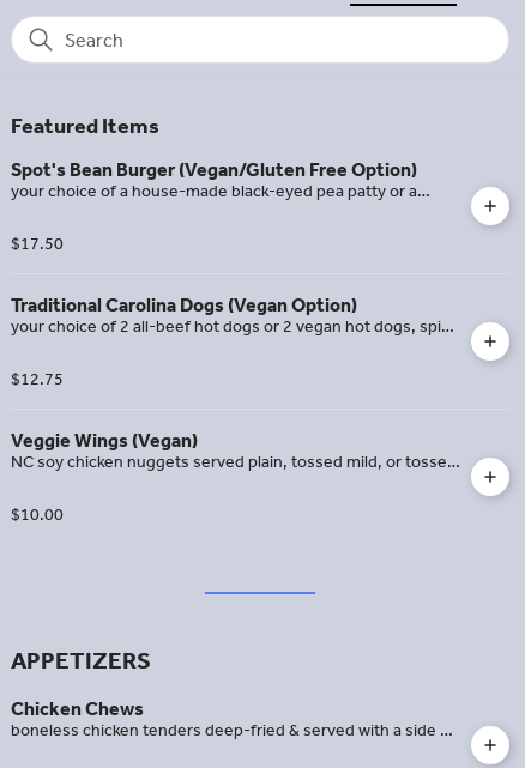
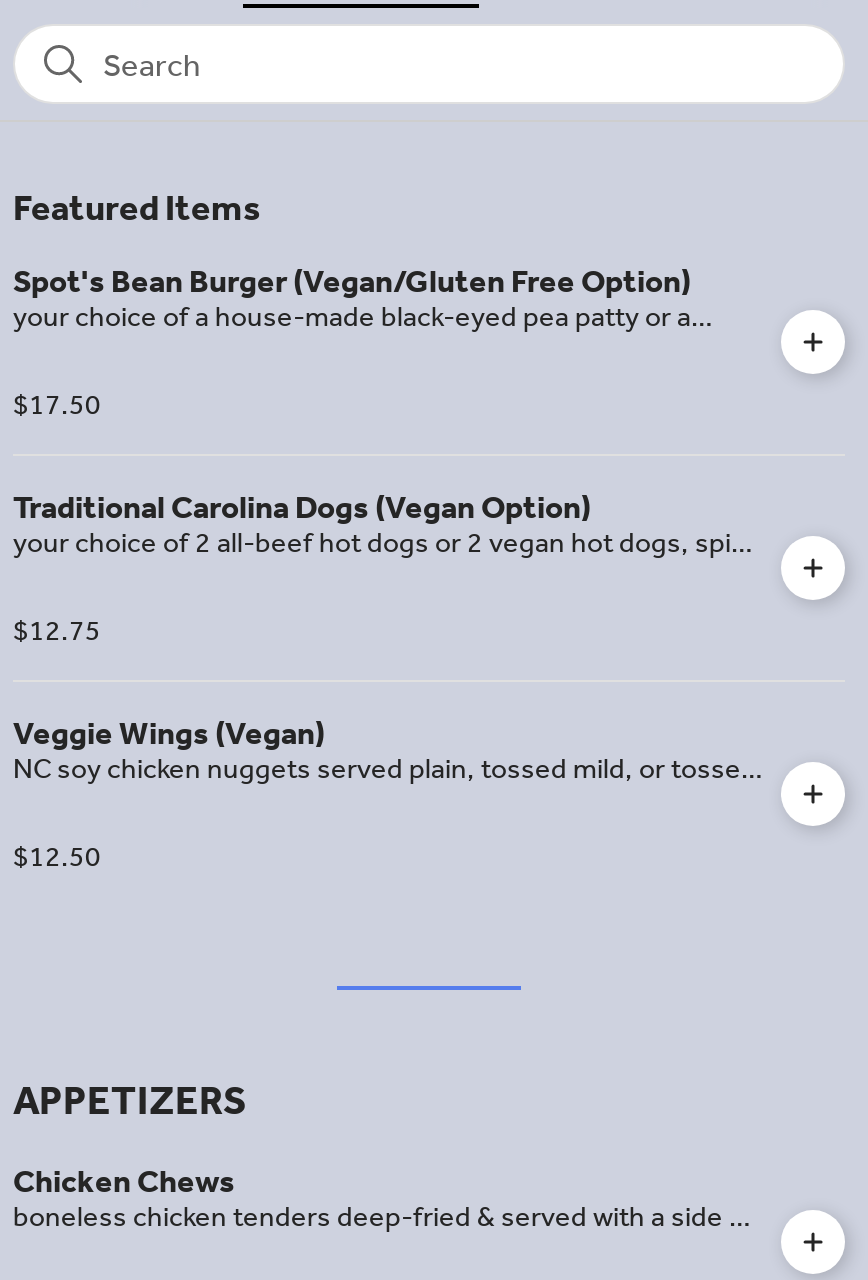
[11,504,64,525] $10.00 -> [13,840,101,874] $12.50

